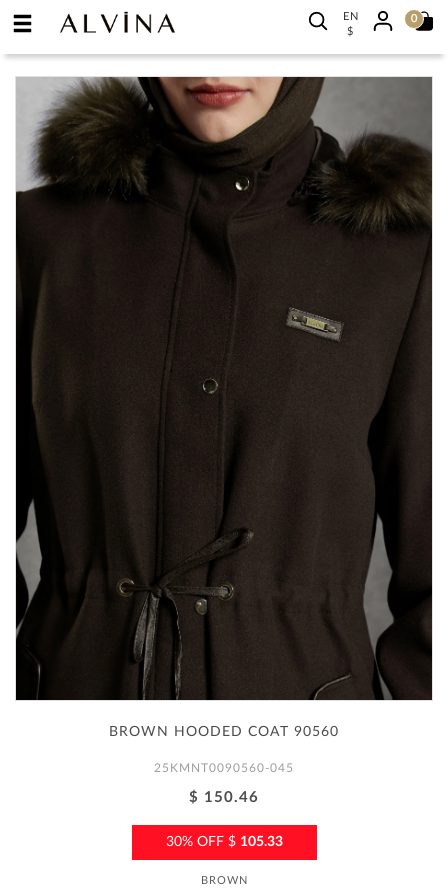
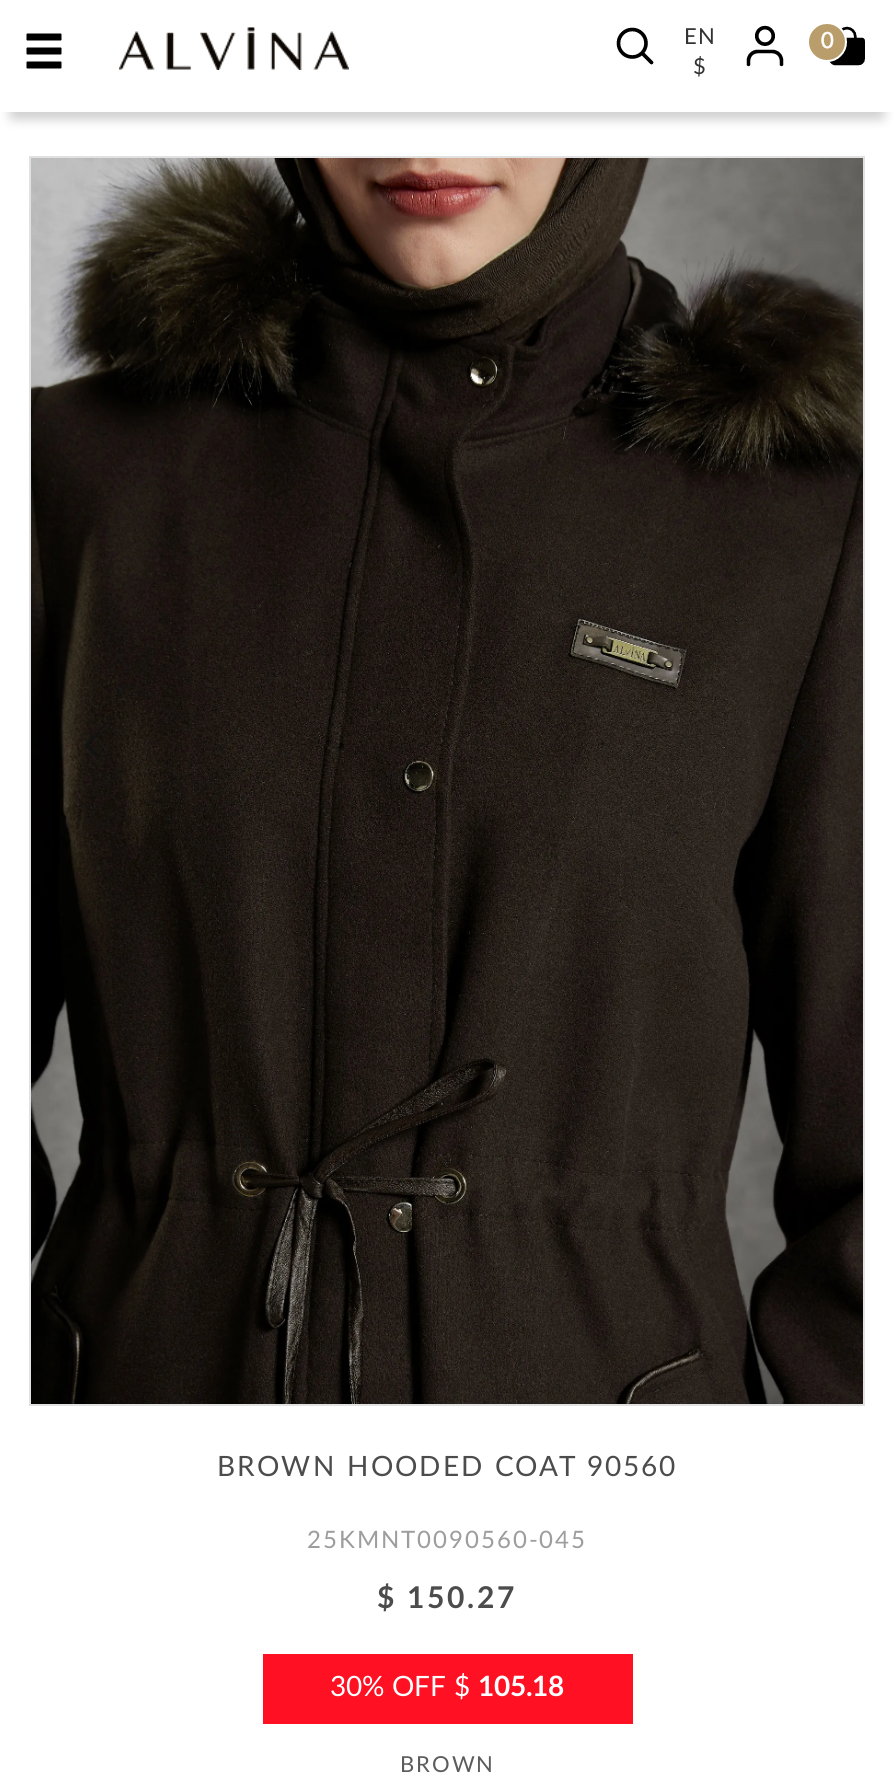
[189,789,259,804] $ 150.46 -> [377,1583,517,1613] $ 150.27
[165,834,282,848] 30% OFF $105.33 -> [330,1673,564,1701] 30% OFF $105.18

